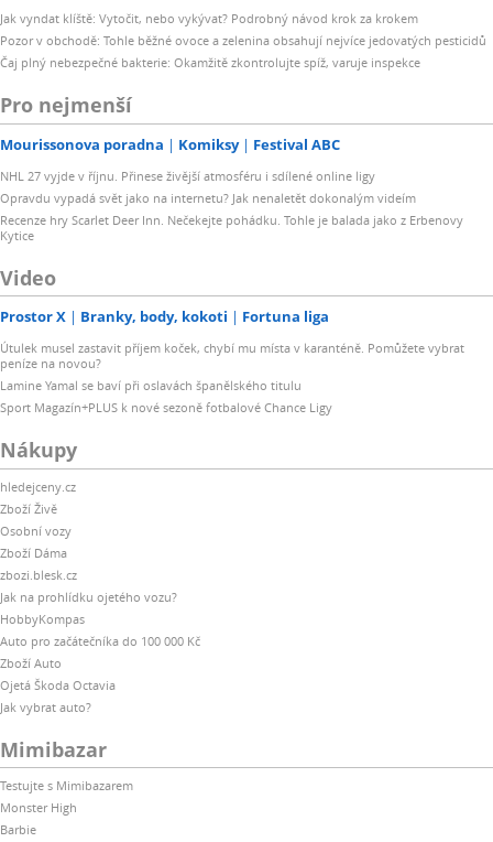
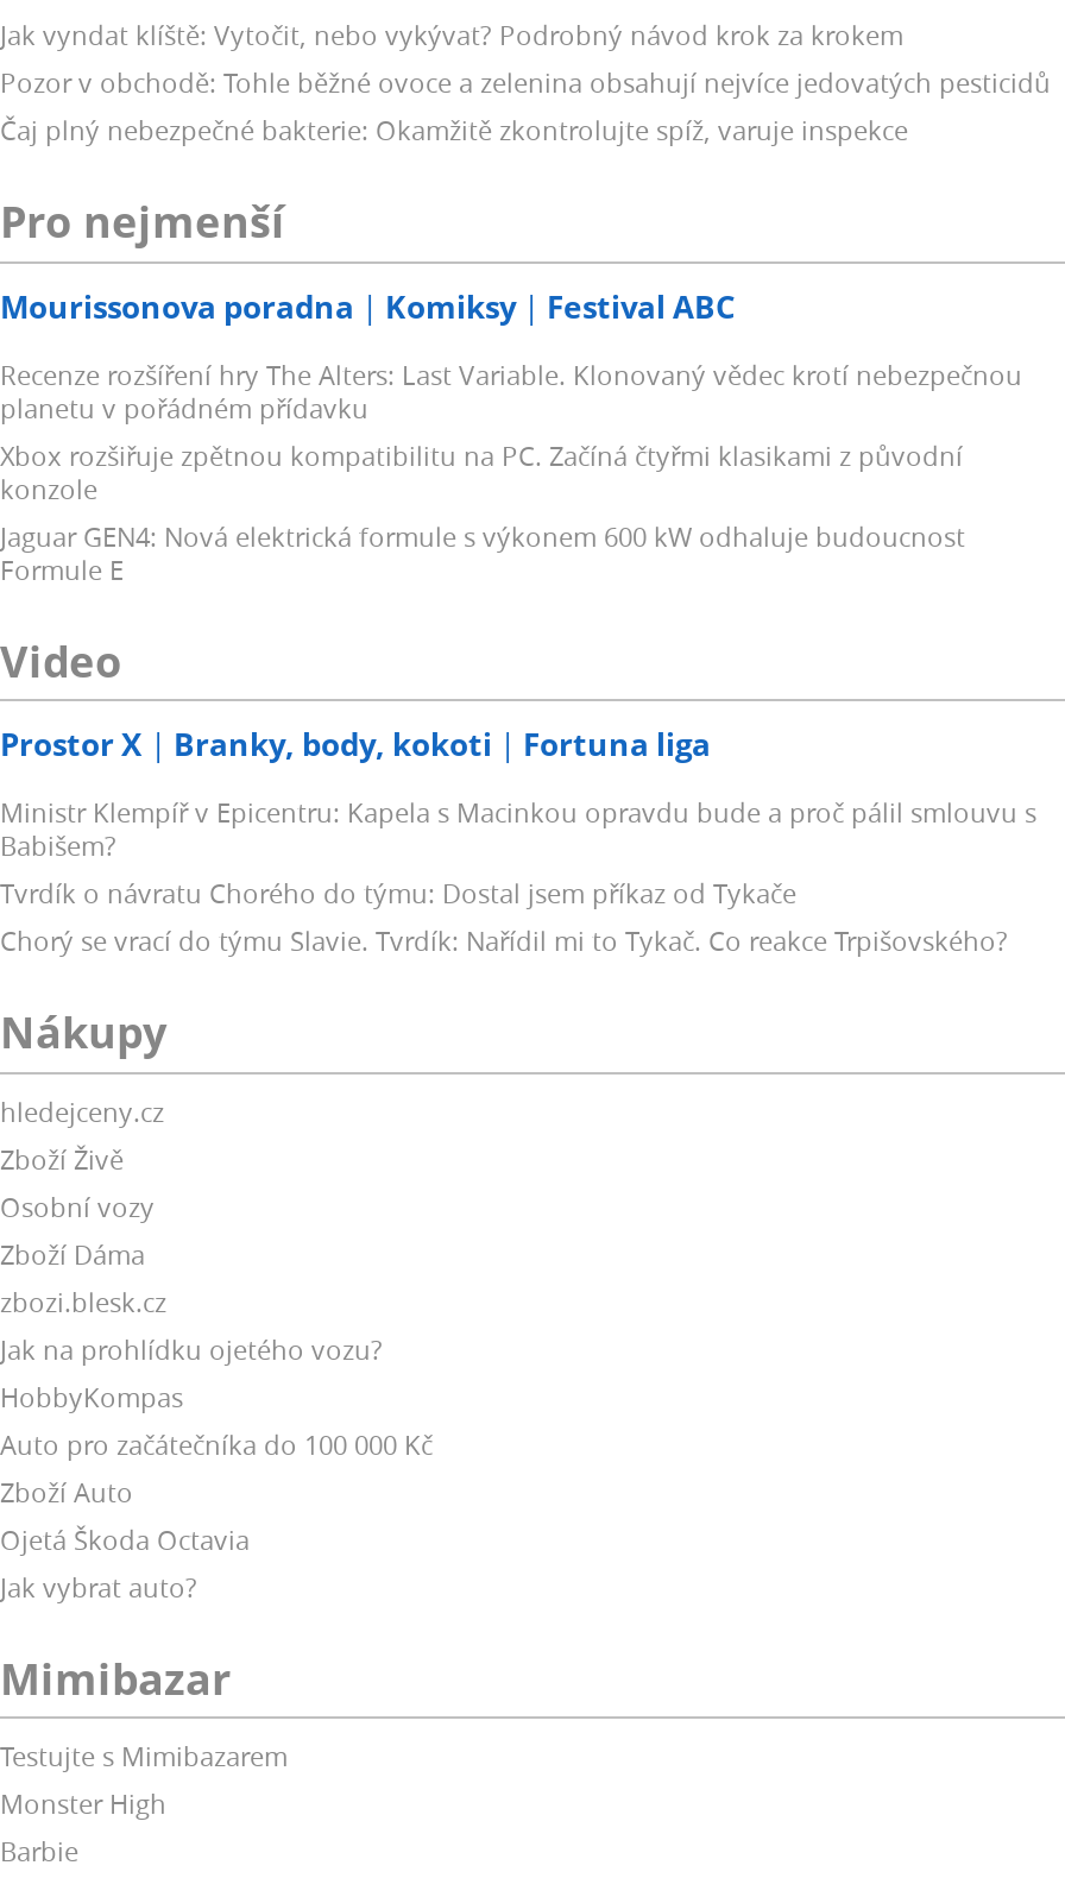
[0,167,463,243] NHL 27 vyjde v říjnu. Přinese živější atmosféru i sdílené online ligy | Opravdu vypadá svět jako na internetu? Jak nenaletět dokonalým videím | Recenze hry Scarlet Deer Inn. Nečekejte pohádku. Tohle je balada jako z Erbenovy | Kytice -> [0,355,1022,586] Recenze rozšíření hry The Alters: Last Variable. Klonovaný vědec krotí nebezpečnou | planetu v pořádném přídavku | Xbox rozšiřuje zpětnou kompatibilitu na PC. Začíná čtyřmi klasikami z původní | konzole | Jaguar GEN4: Nová elektrická formule s výkonem 600 kW odhaluje budoucnost | Formule E
[0,339,464,415] Útulek musel zastavit příjem koček, chybí mu místa v karanténě. Pomůžete vybrat | peníze na novou? | Lamine Yamal se baví při oslavách španělského titulu | Sport Magazín+PLUS k nové sezoně fotbalové Chance Ligy -> [0,794,1036,958] Ministr Klempíř v Epicentru: Kapela s Macinkou opravdu bude a proč pálil smlouvu s | Babišem? | Tvrdík o návratu Chorého do týmu: Dostal jsem příkaz od Tykače | Chorý se vrací do týmu Slavie. Tvrdík: Nařídil mi to Tykač. Co reakce Trpišovského?

